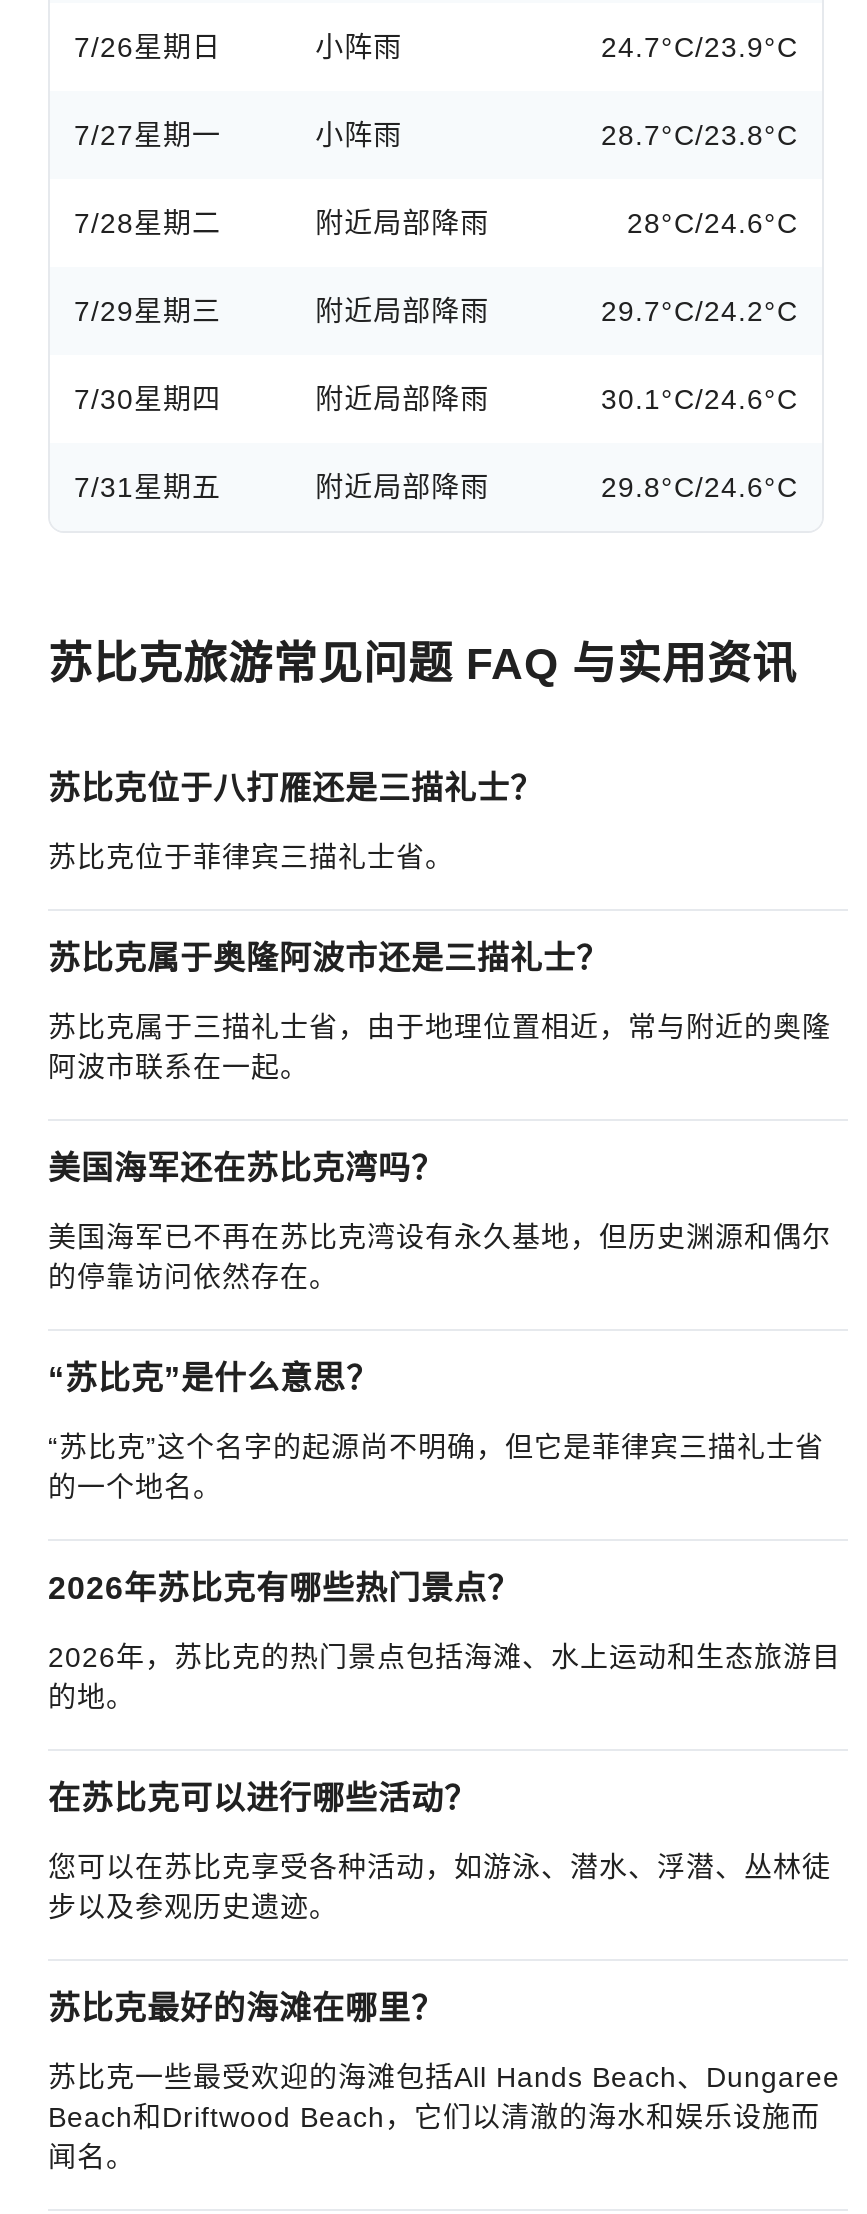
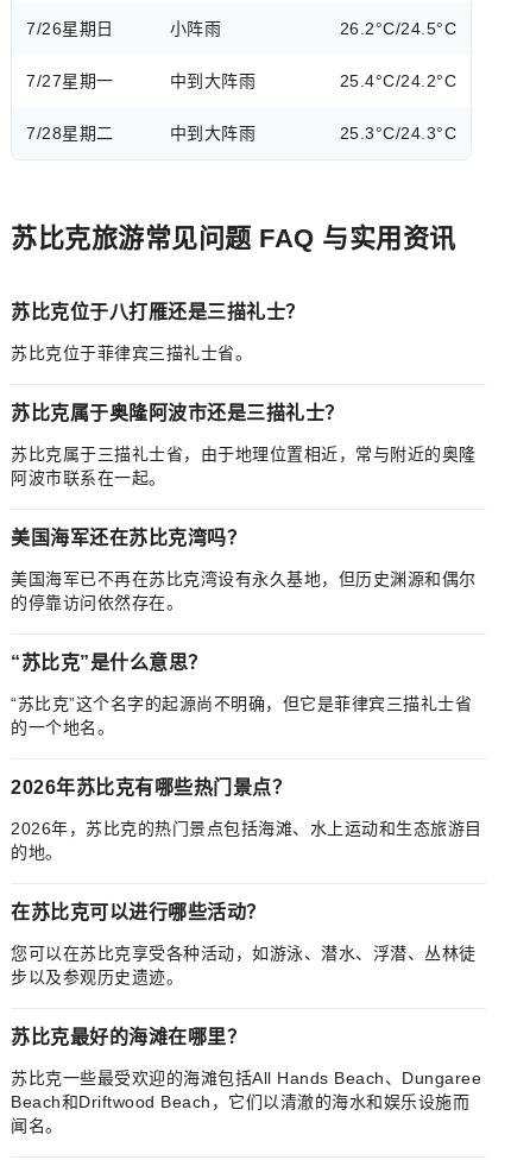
[601,31,798,63] 24.7°C/23.9°C -> [339,19,456,38] 26.2°C/24.5°C
[315,119,798,151] 小阵雨 | 28.7°C/23.8°C -> [170,71,456,90] 中到大阵雨 | 25.4°C/24.2°C
[74,207,798,503] 附近局部降雨 | 28°C/24.6°C | 7/29星期三 | 附近局部降雨 | 29.7°C/24.2°C | 7/30星期四 | 附近局部降雨 | 30.1°C/24.6°C | 7/31星期五 | 附近局部降雨 | 29.8°C/24.6°C -> [170,124,456,143] 中到大阵雨 | 25.3°C/24.3°C

